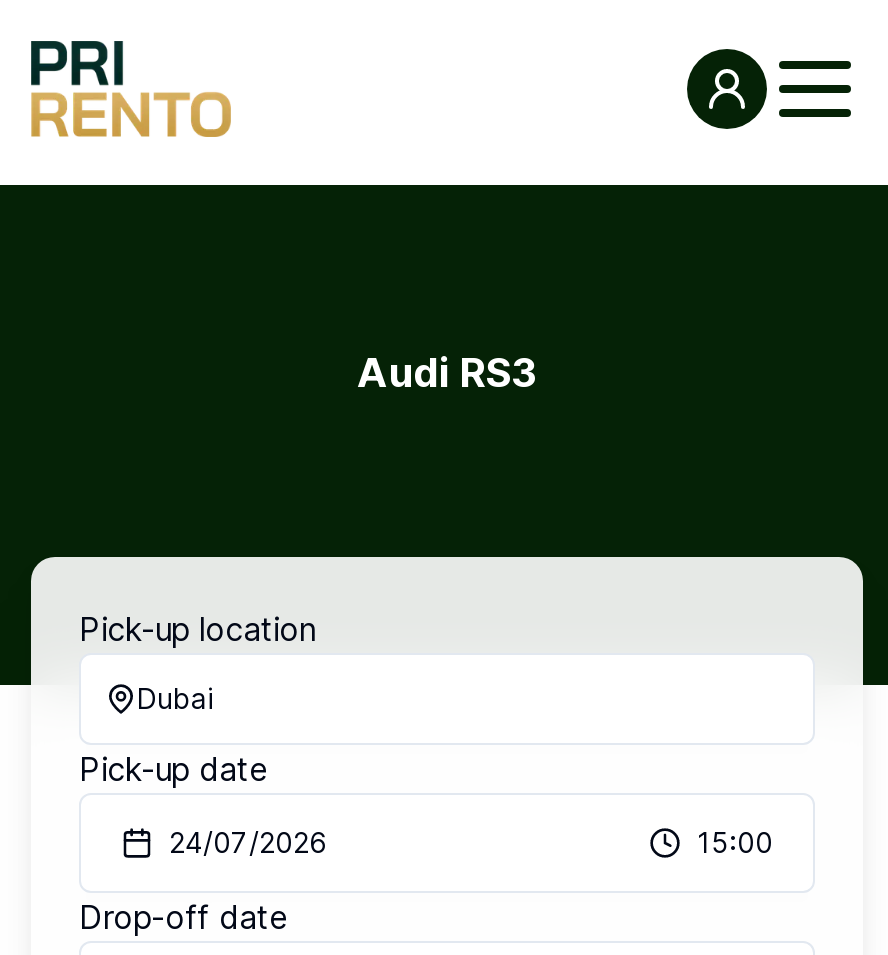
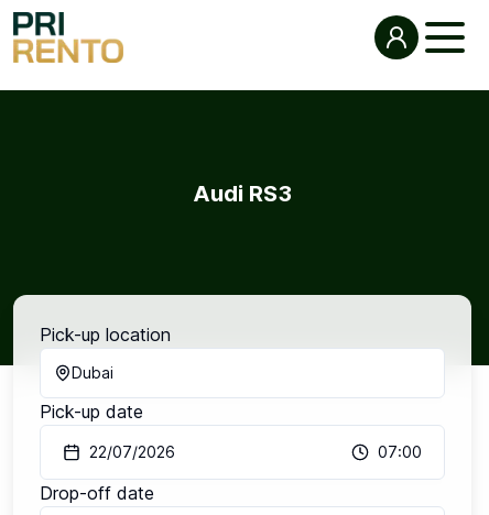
[169,825,327,859] 24/07/2026 -> [89,442,175,461] 22/07/2026
[697,825,773,859] 15:00 -> [378,442,422,461] 07:00

